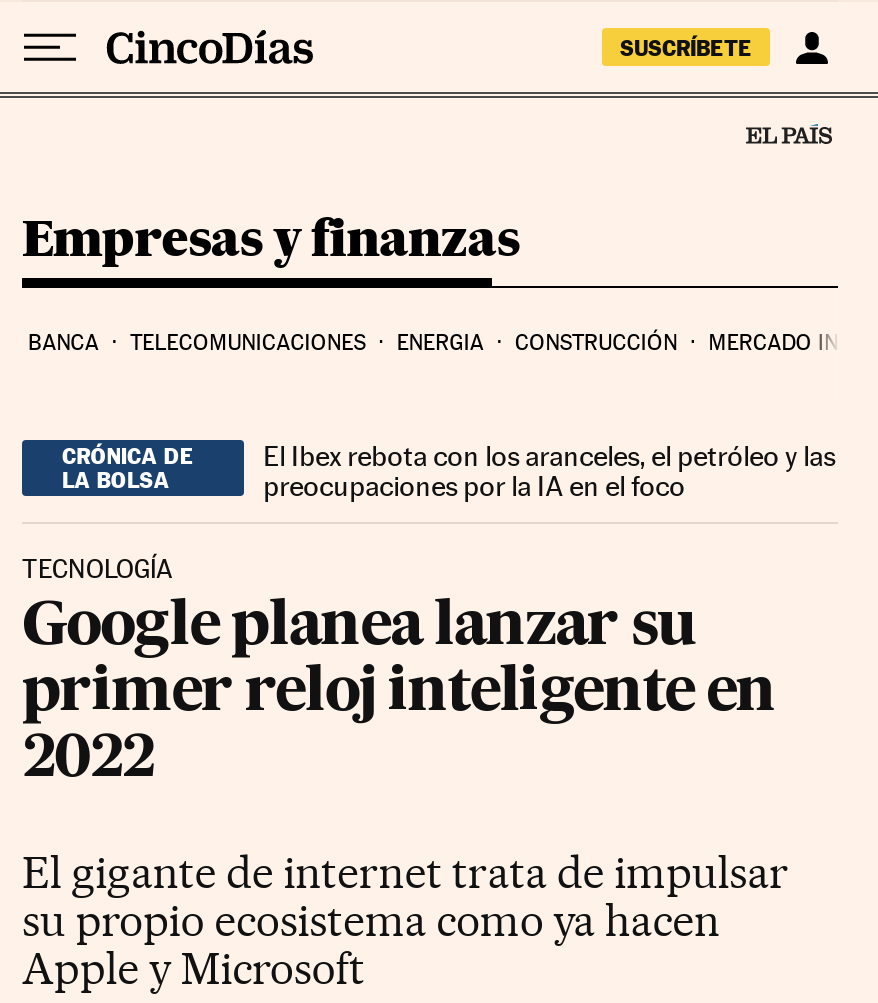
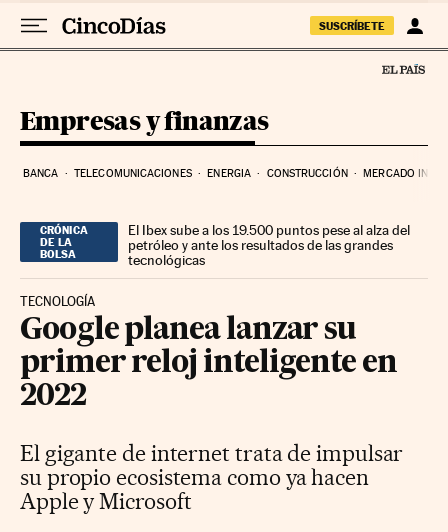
[263,439,835,501] El Ibex rebota con los aranceles, el petróleo y las | preocupaciones por la IA en el foco -> [128,222,410,268] El Ibex sube a los 19.500 puntos pese al alza del | petróleo y ante los resultados de las grandes | tecnológicas

